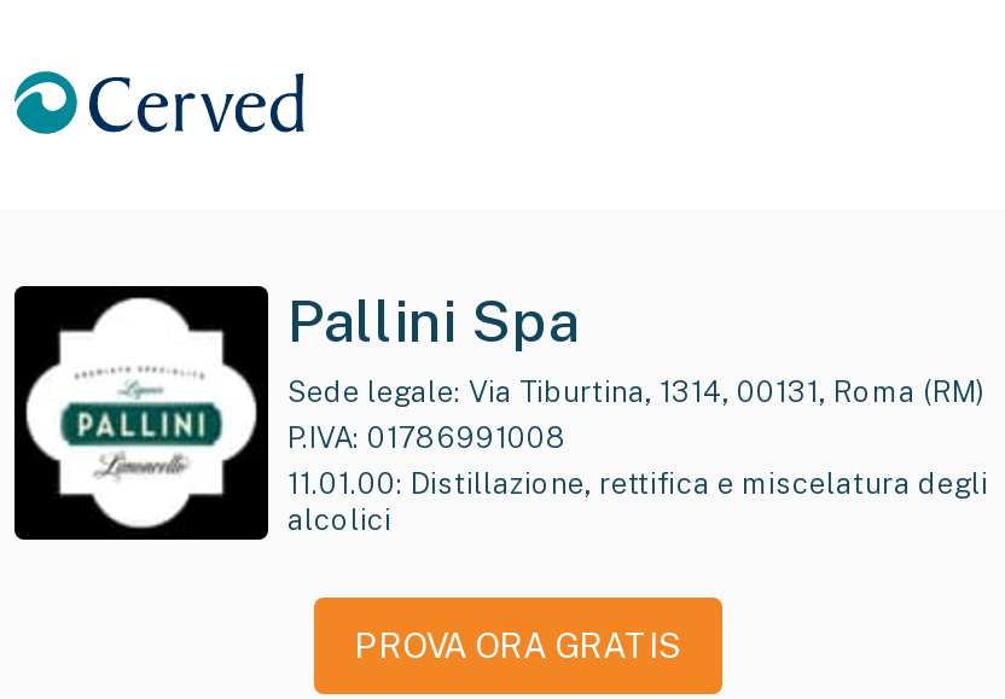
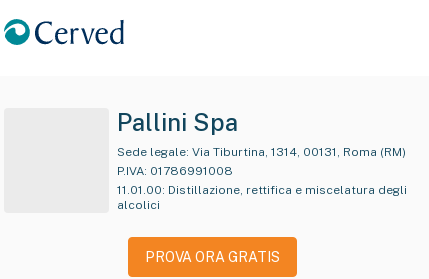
[12,284,271,542] [image] -> none

